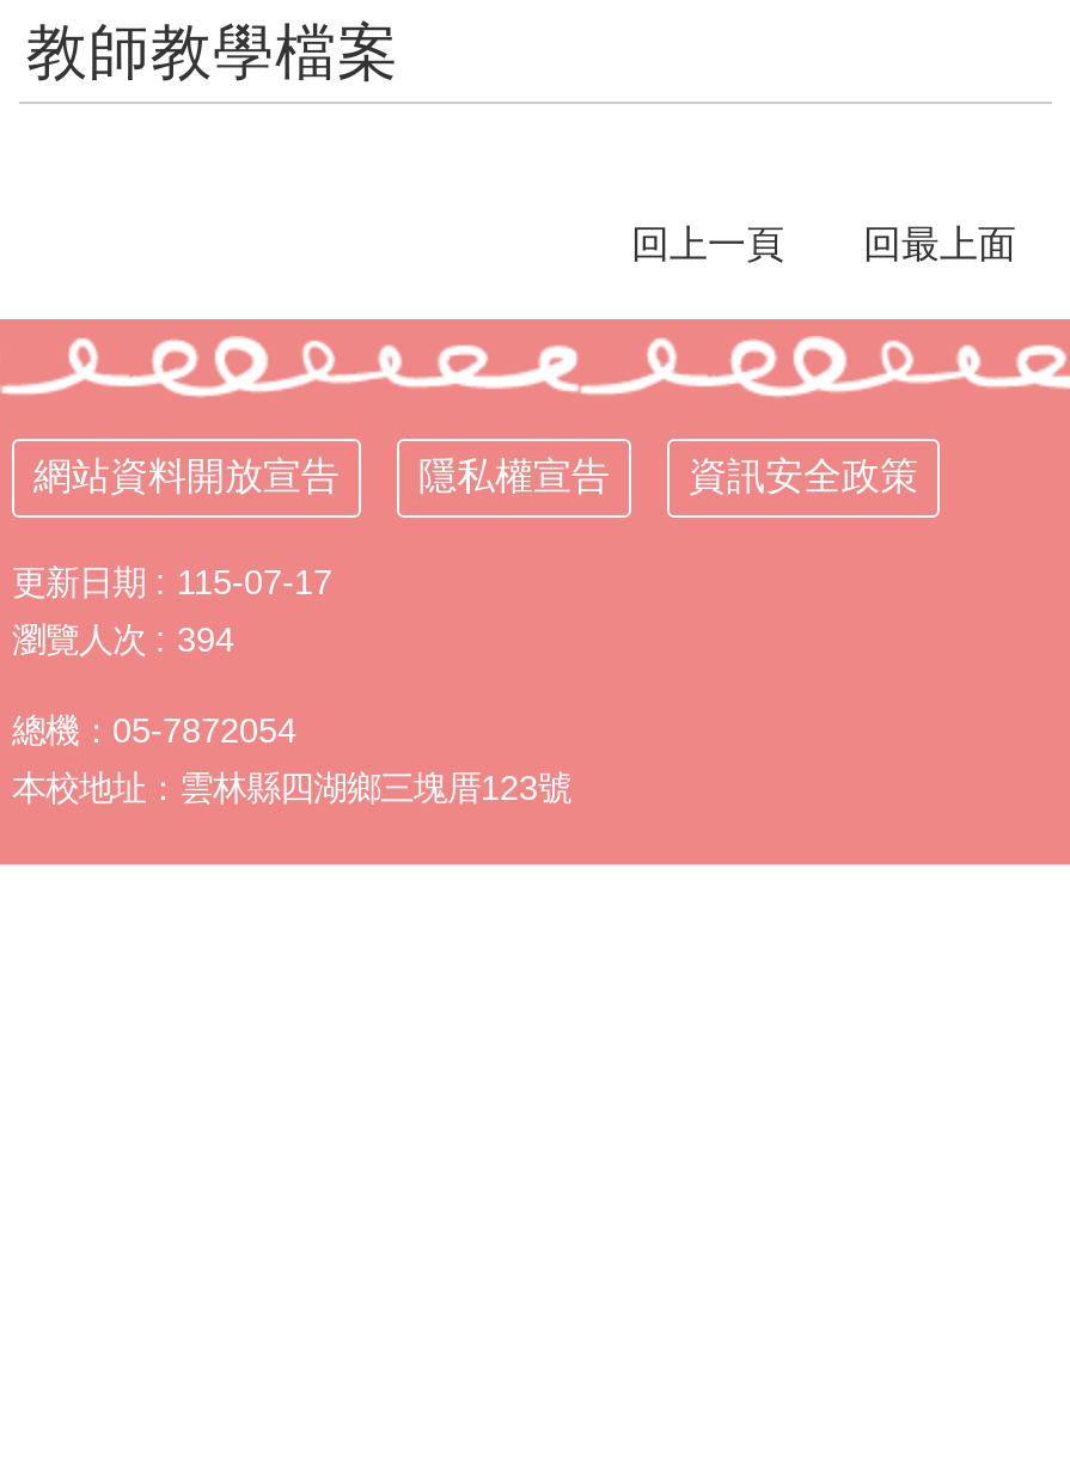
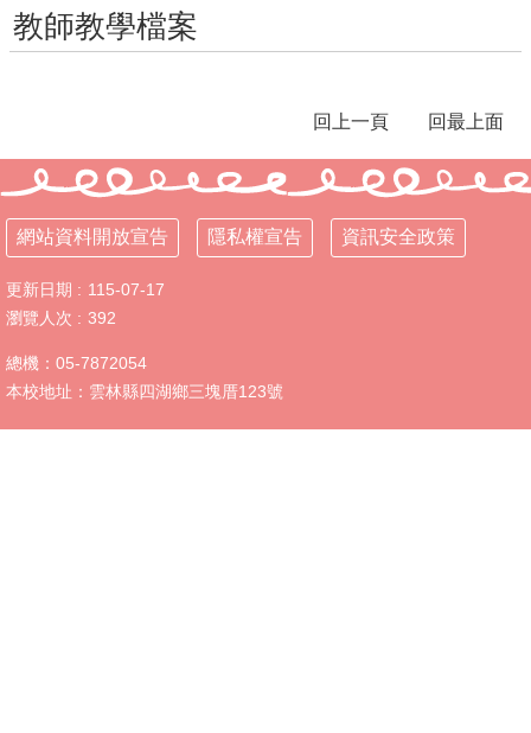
[177,621,234,659] 394 -> [88,308,116,327] 392

